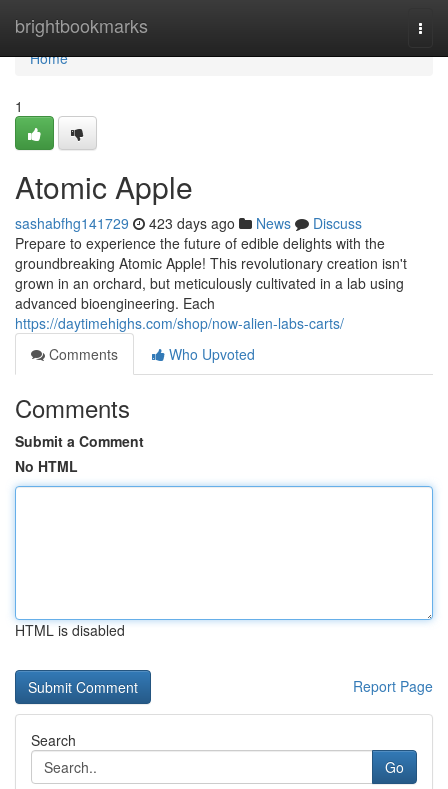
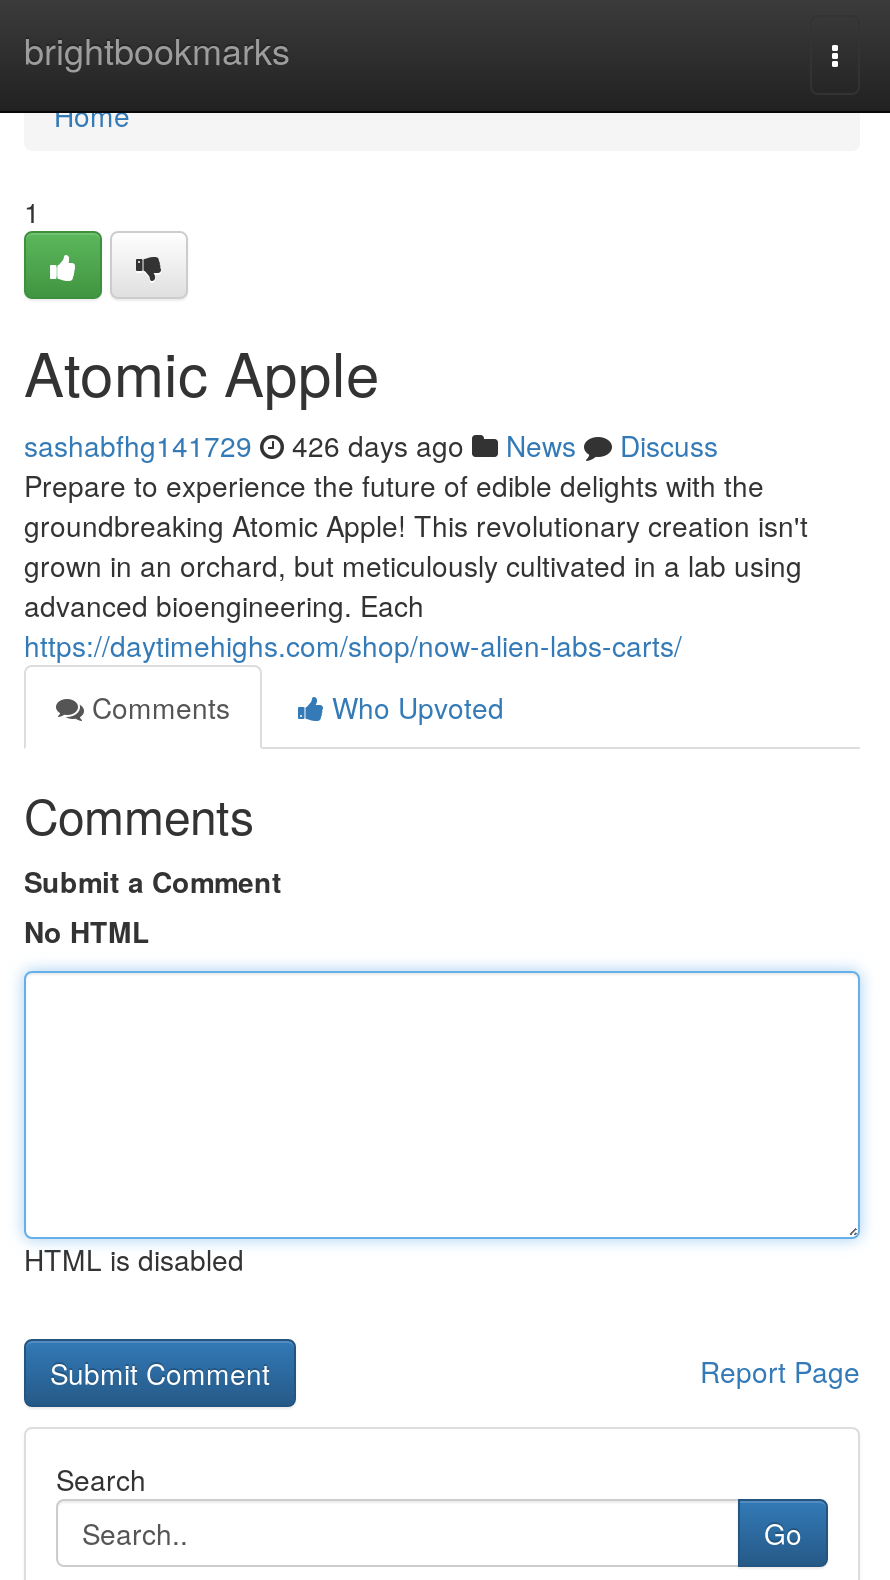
[15,213,362,233] sashabfhg141729 423 days ago News Discuss -> [24,425,718,465] sashabfhg141729 426 days ago News Discuss

